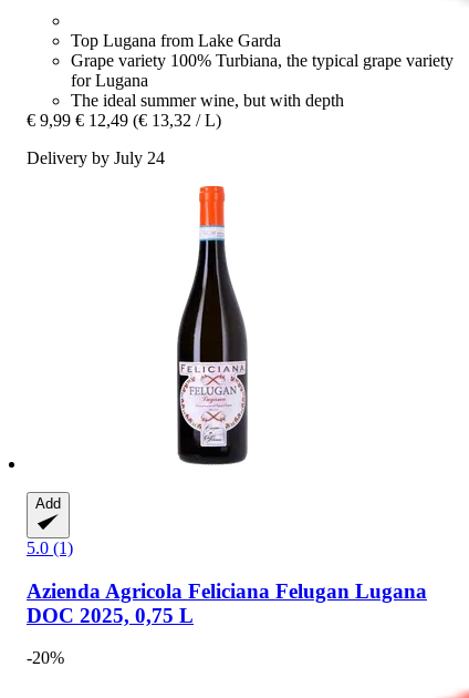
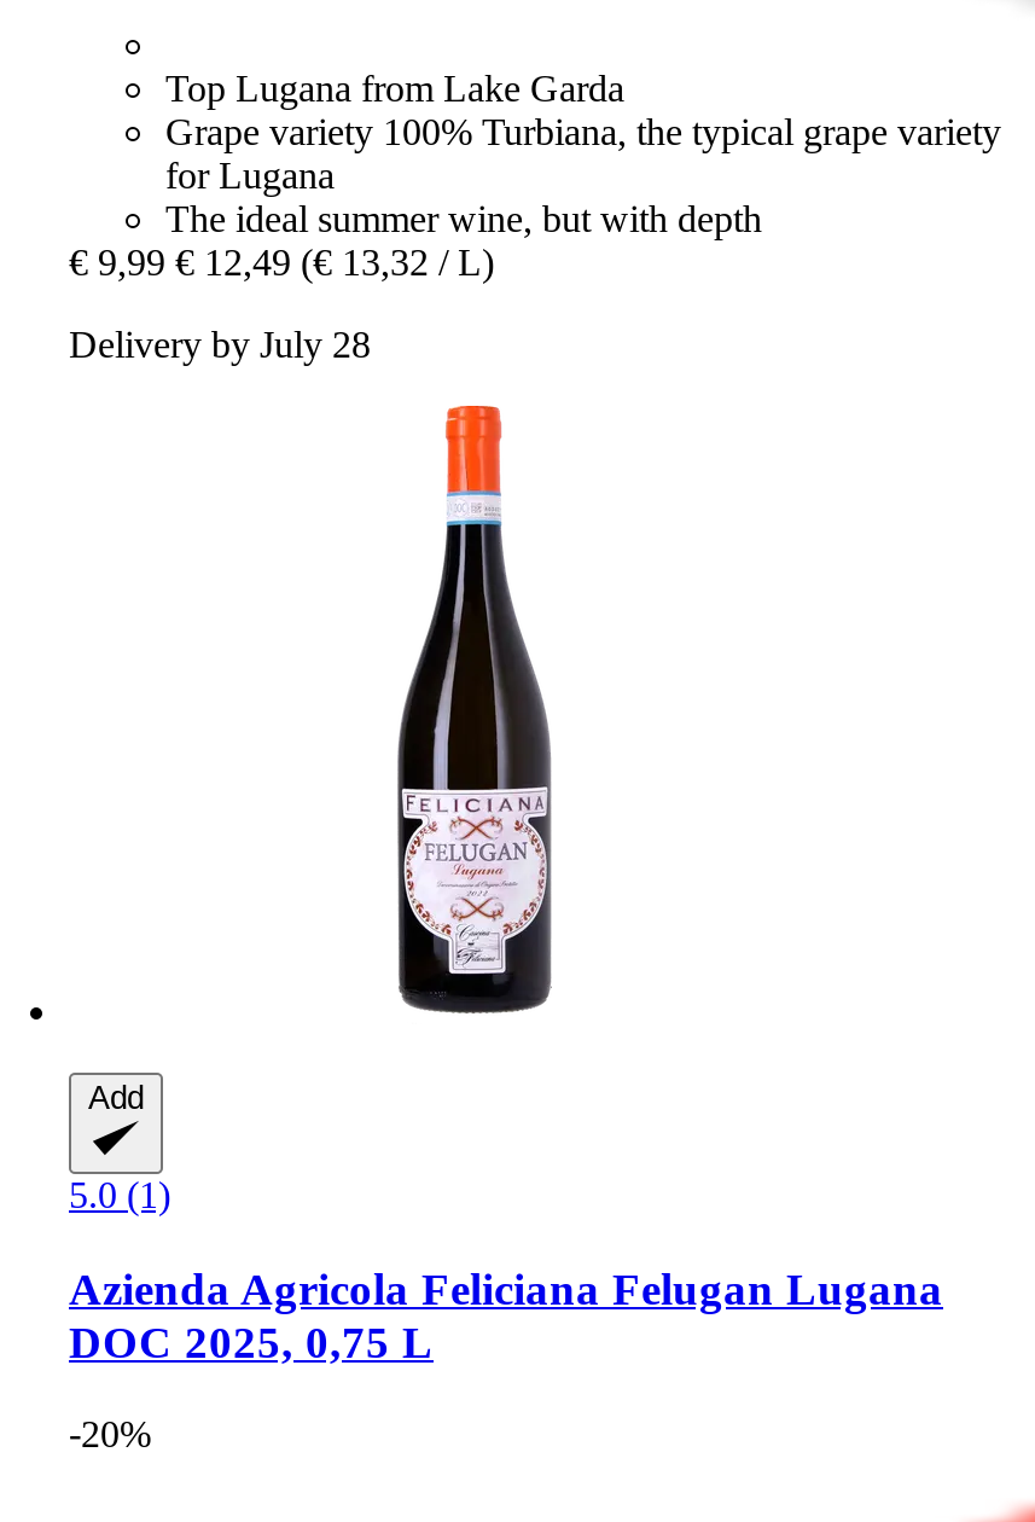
[27,148,165,167] Delivery by July 24 -> [69,324,371,365] Delivery by July 28

